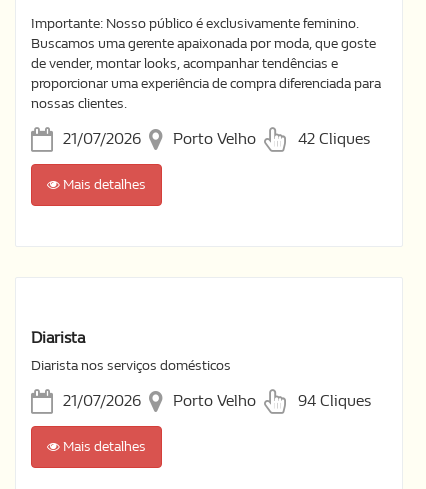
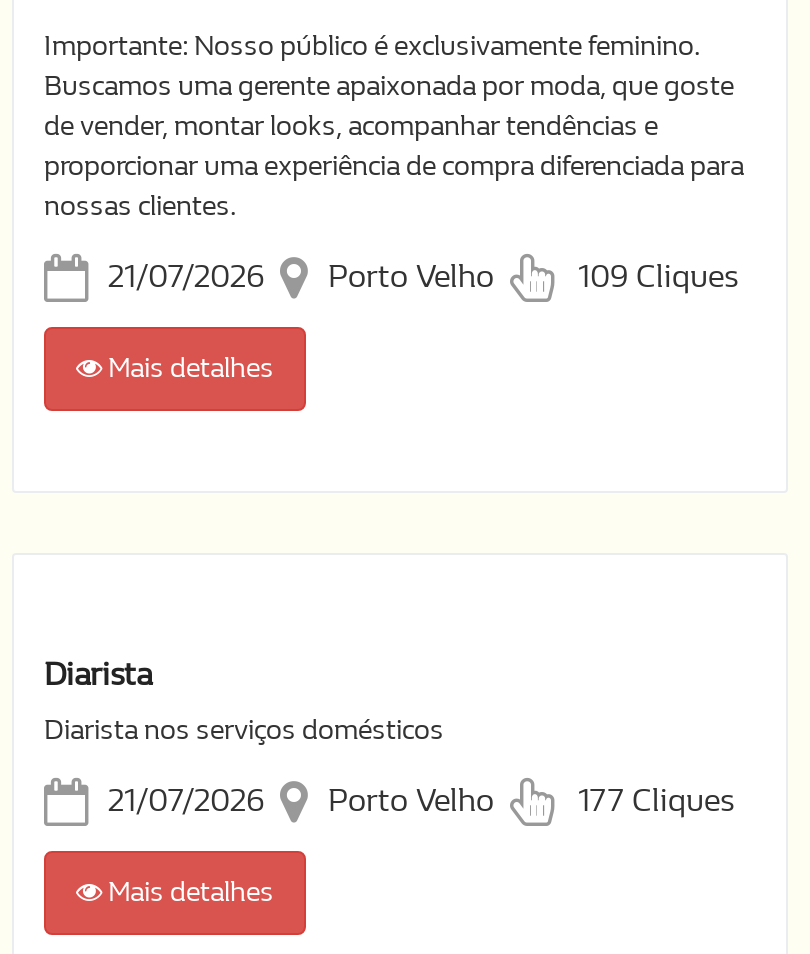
[298,129,370,148] 42 Cliques -> [578,257,738,295] 109 Cliques
[298,391,371,410] 94 Cliques -> [578,781,734,819] 177 Cliques

